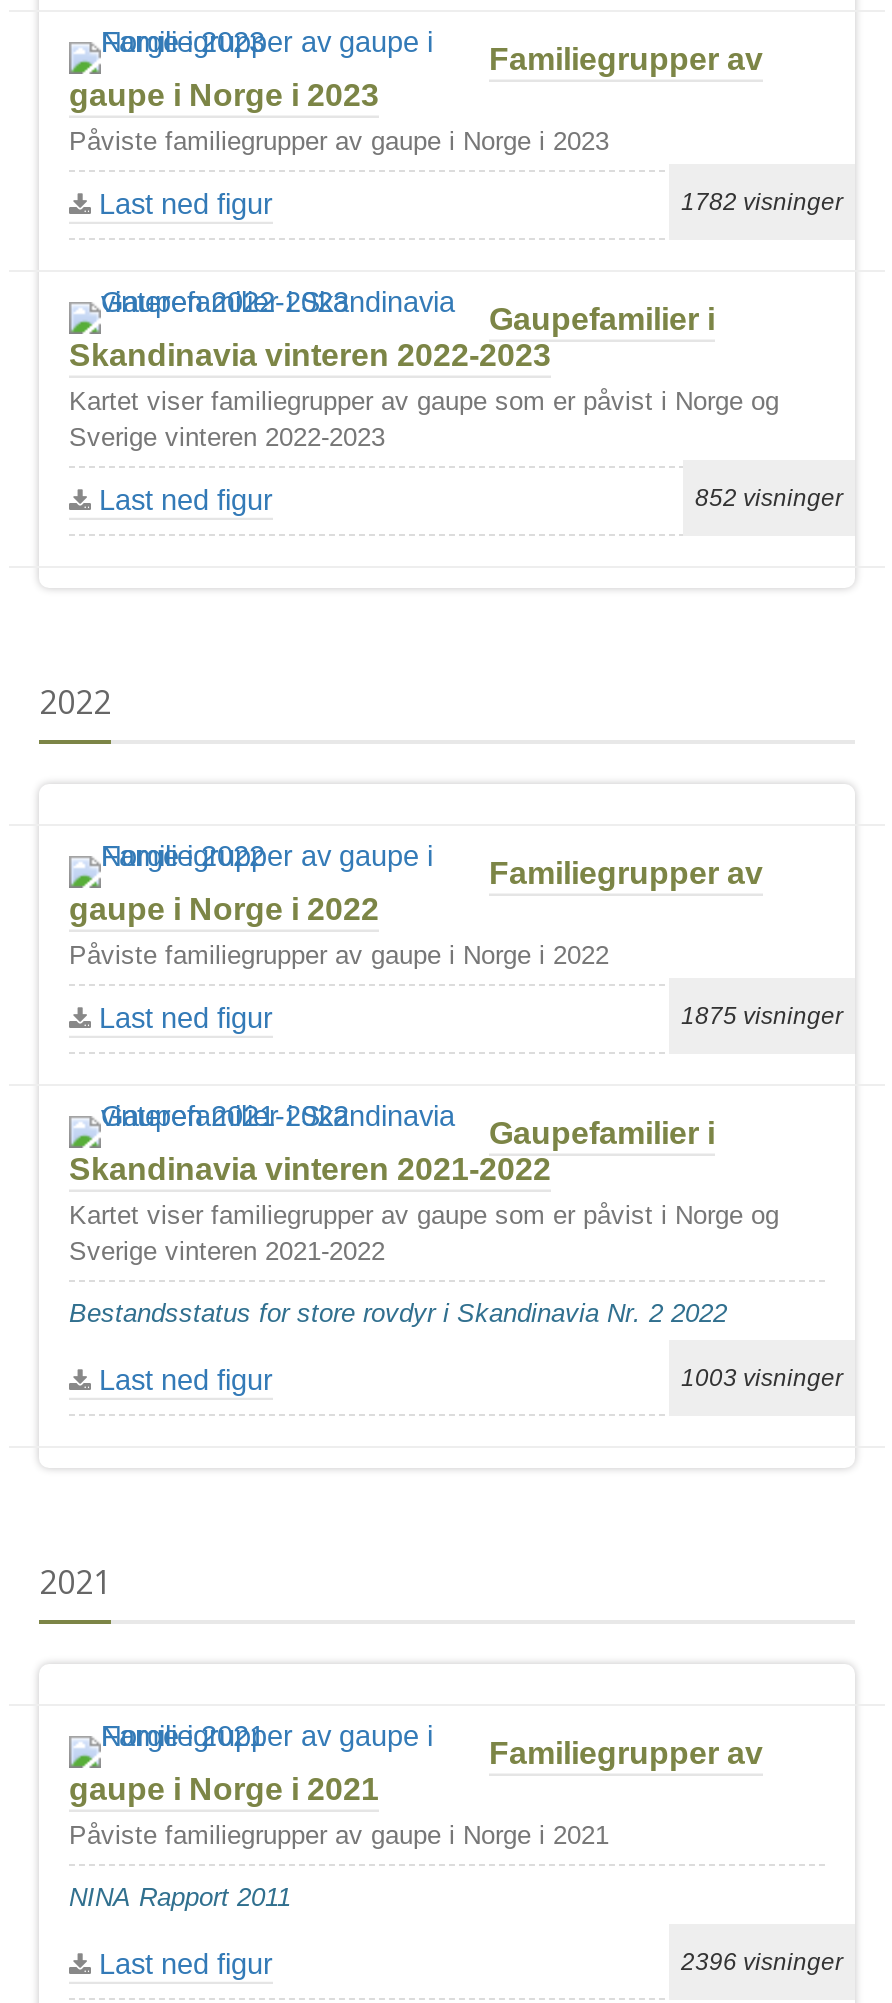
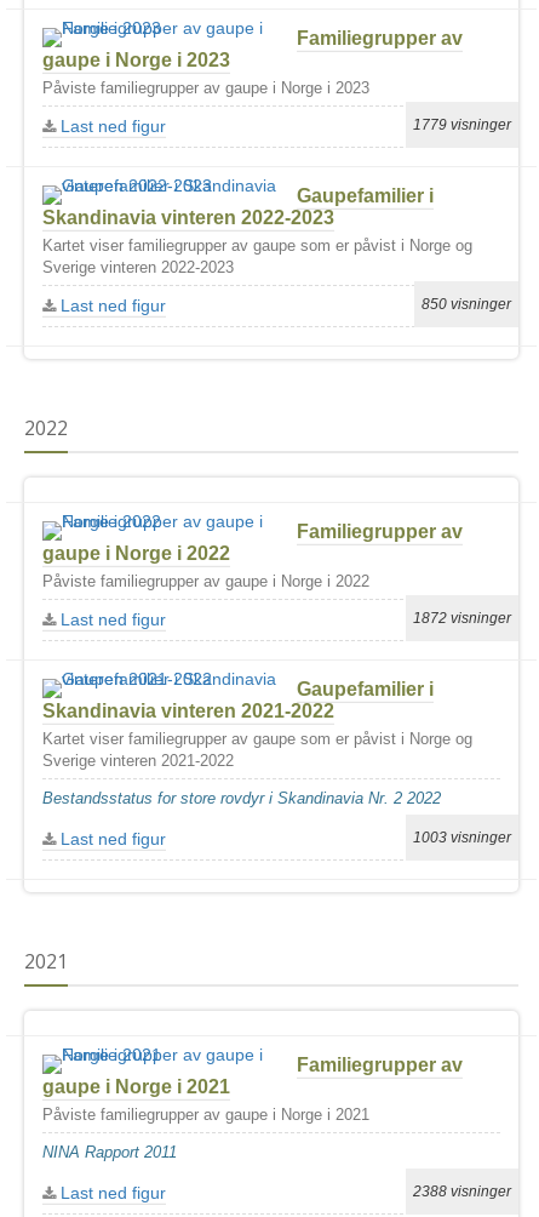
[681,188,843,216] 1782 visninger -> [413,116,511,133] 1779 visninger
[695,484,843,512] 852 visninger -> [422,296,511,313] 850 visninger
[681,1002,843,1030] 1875 visninger -> [413,610,511,627] 1872 visninger
[681,1948,843,1976] 2396 visninger -> [413,1183,511,1200] 2388 visninger

